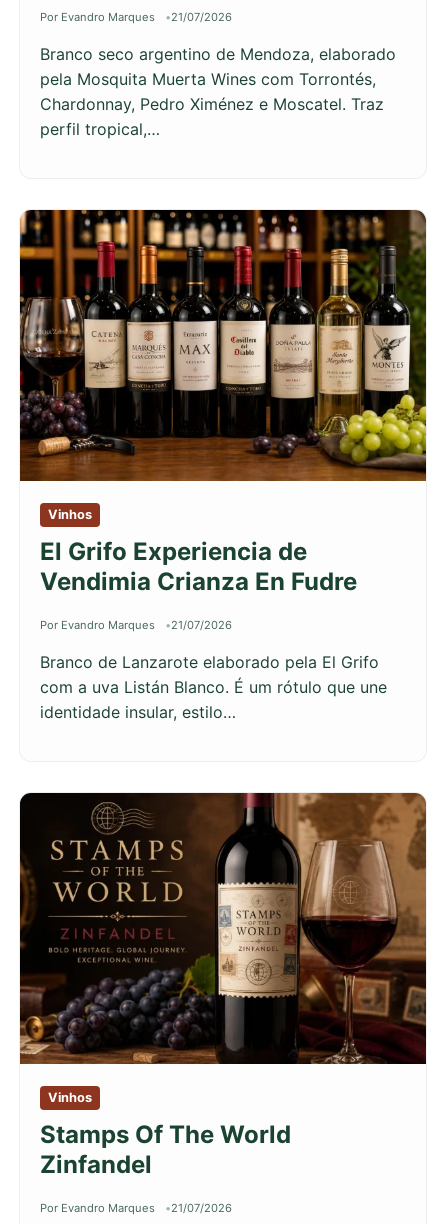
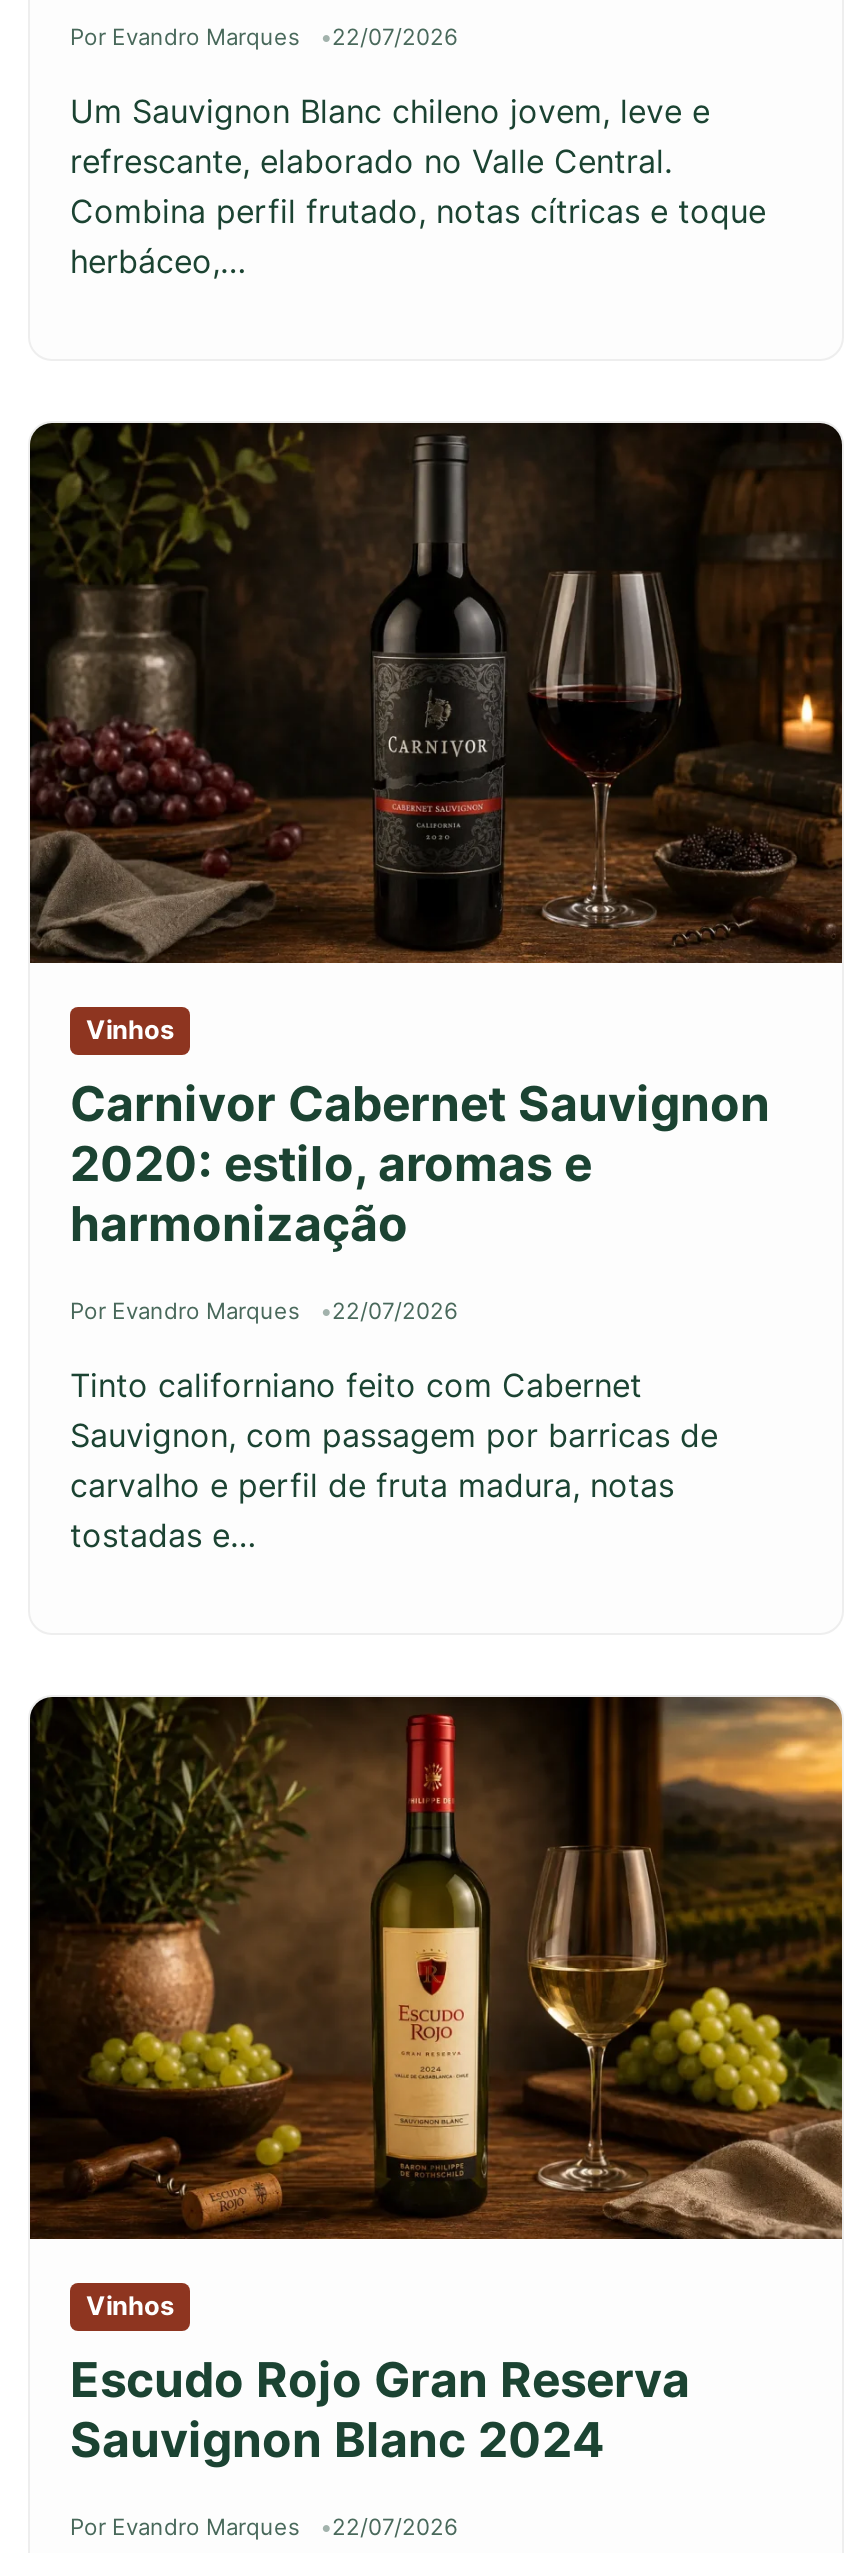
[40,10,232,24] Por Evandro Marques 21/07/2026 -> [70,23,458,51] Por Evandro Marques 22/07/2026
[40,44,396,139] Branco seco argentino de Mendoza, elaborado | pela Mosquita Muerta Wines com Torrontés, | Chardonnay, Pedro Ximénez e Moscatel. Traz | perfil tropical,… -> [70,91,766,281] Um Sauvignon Blanc chileno jovem, leve e | refrescante, elaborado no Valle Central. | Combina perfil frutado, notas cítricas e toque | herbáceo,…
[19,209,427,482] [image] -> [28,420,844,964] [image]
[40,537,357,596] El Grifo Experiencia de | Vendimia Crianza En Fudre -> [70,1076,770,1254] Carnivor Cabernet Sauvignon | 2020: estilo, aromas e | harmonização
[40,618,232,632] Por Evandro Marques 21/07/2026 -> [70,1298,458,1326] Por Evandro Marques 22/07/2026
[40,652,387,722] Branco de Lanzarote elaborado pela El Grifo | com a uva Listán Blanco. É um rótulo que une | identidade insular, estilo… -> [70,1366,718,1556] Tinto californiano feito com Cabernet | Sauvignon, com passagem por barricas de | carvalho e perfil de fruta madura, notas | tostadas e…
[19,792,427,1065] [image] -> [30,1694,844,2240] [image]
[40,1120,291,1179] Stamps Of The World | Zinfandel -> [70,2351,690,2469] Escudo Rojo Gran Reserva | Sauvignon Blanc 2024
[40,1201,232,1215] Por Evandro Marques 21/07/2026 -> [70,2513,458,2541] Por Evandro Marques 22/07/2026

